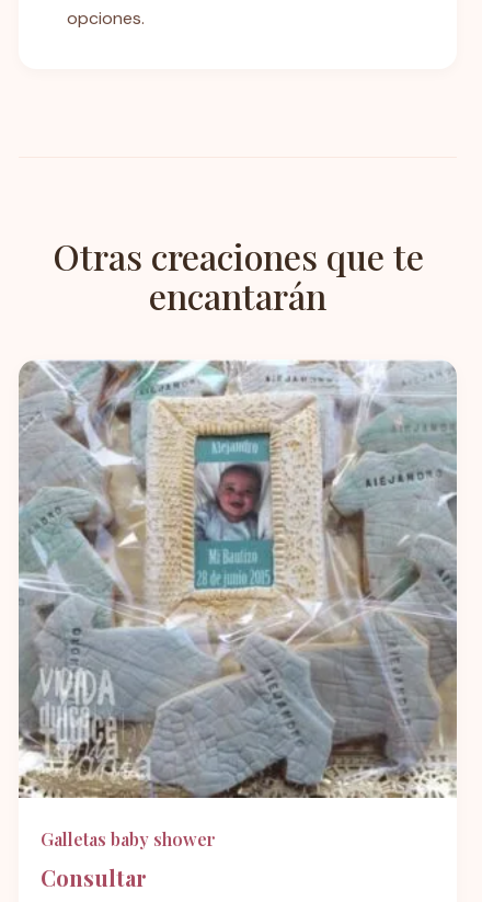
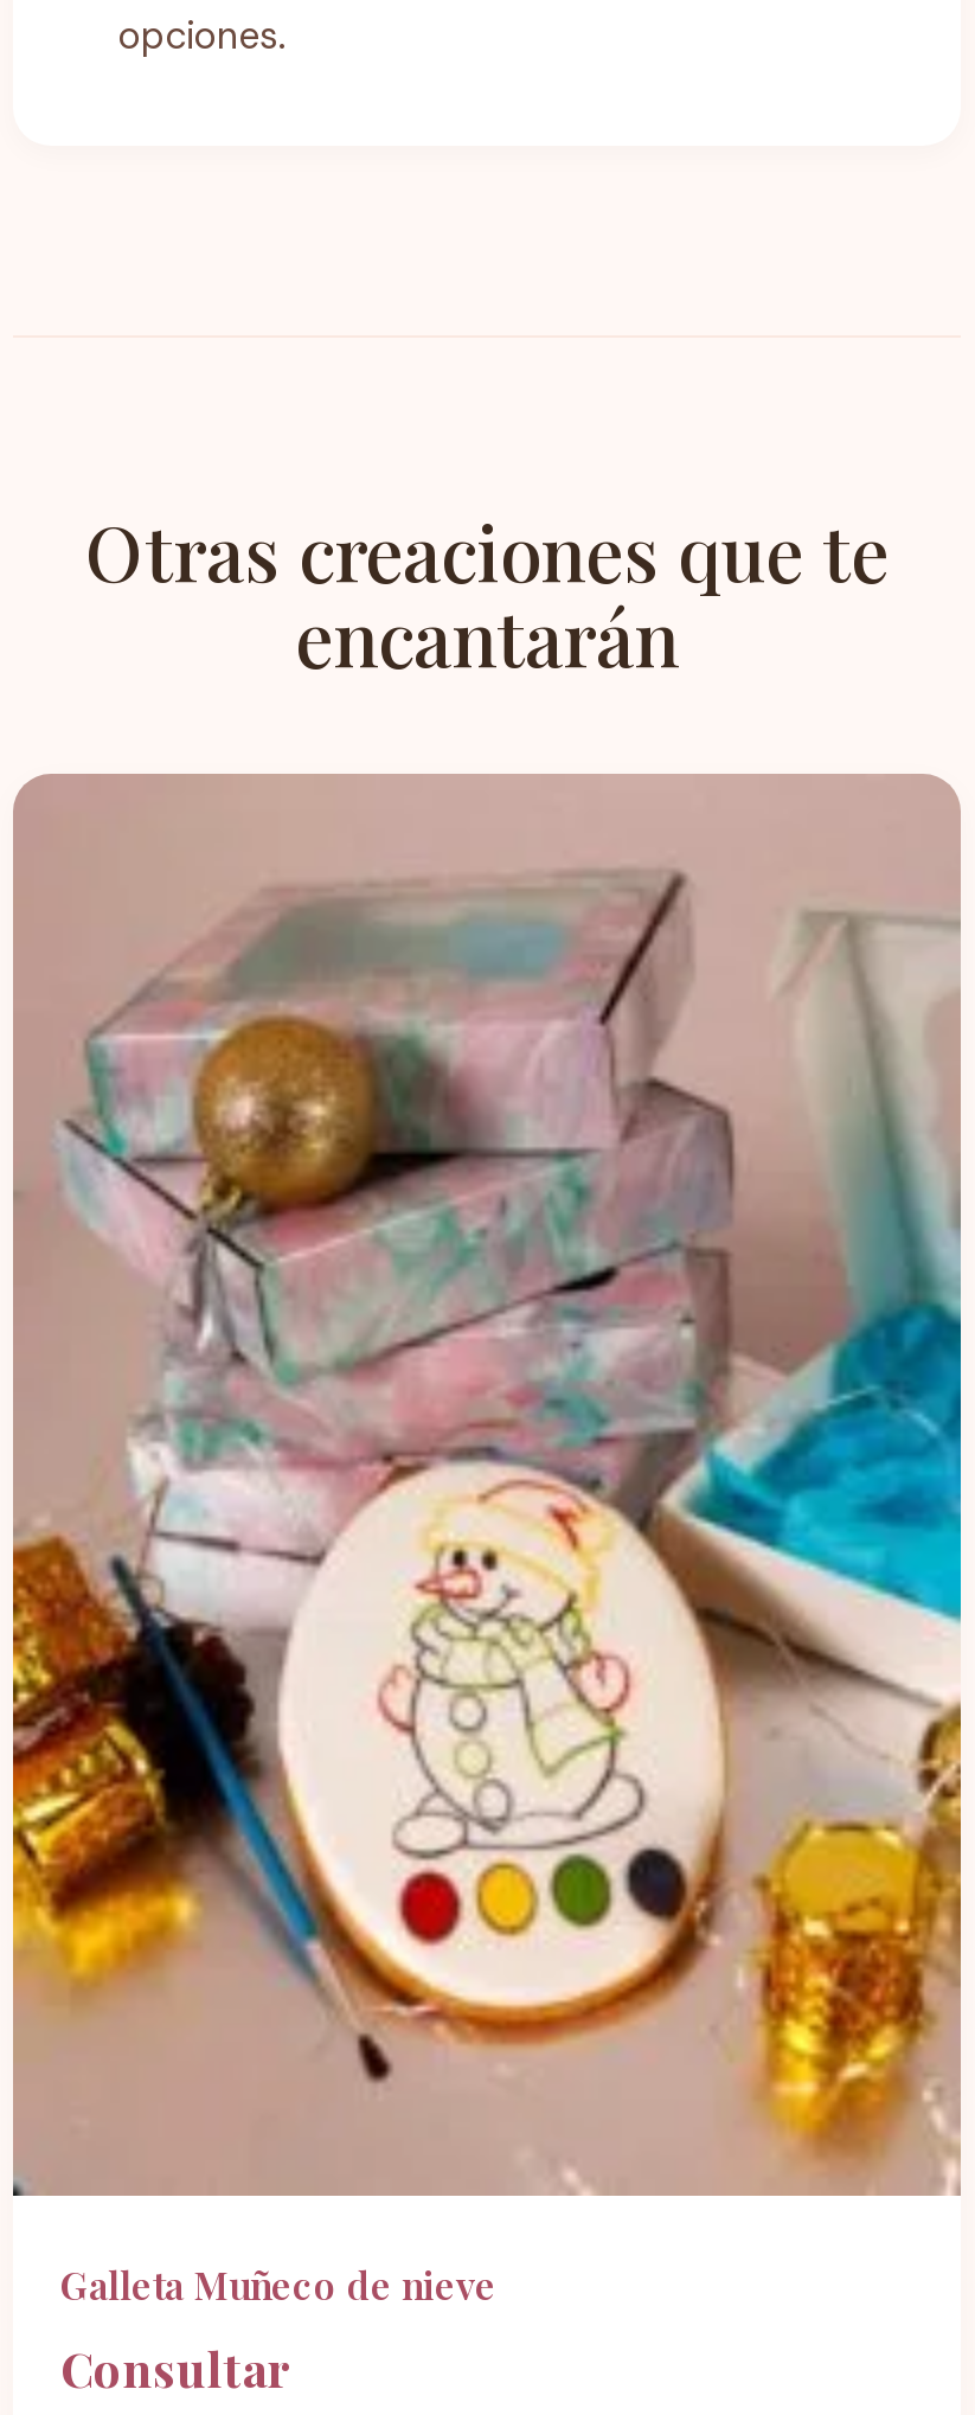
[18,359,458,850] [image] | Galletas baby shower -> [11,774,963,2310] [image] | Galleta Muñeco de nieve

